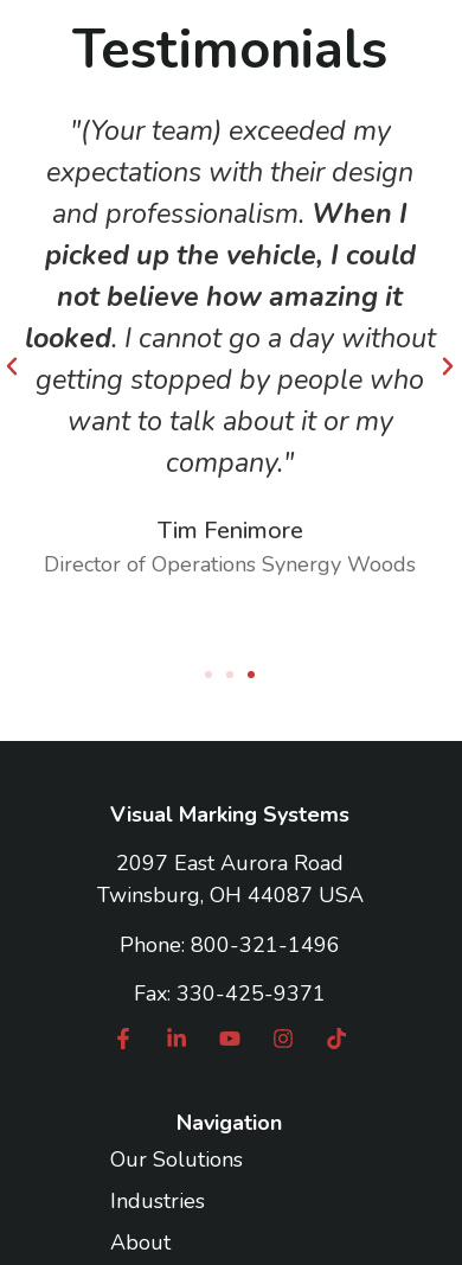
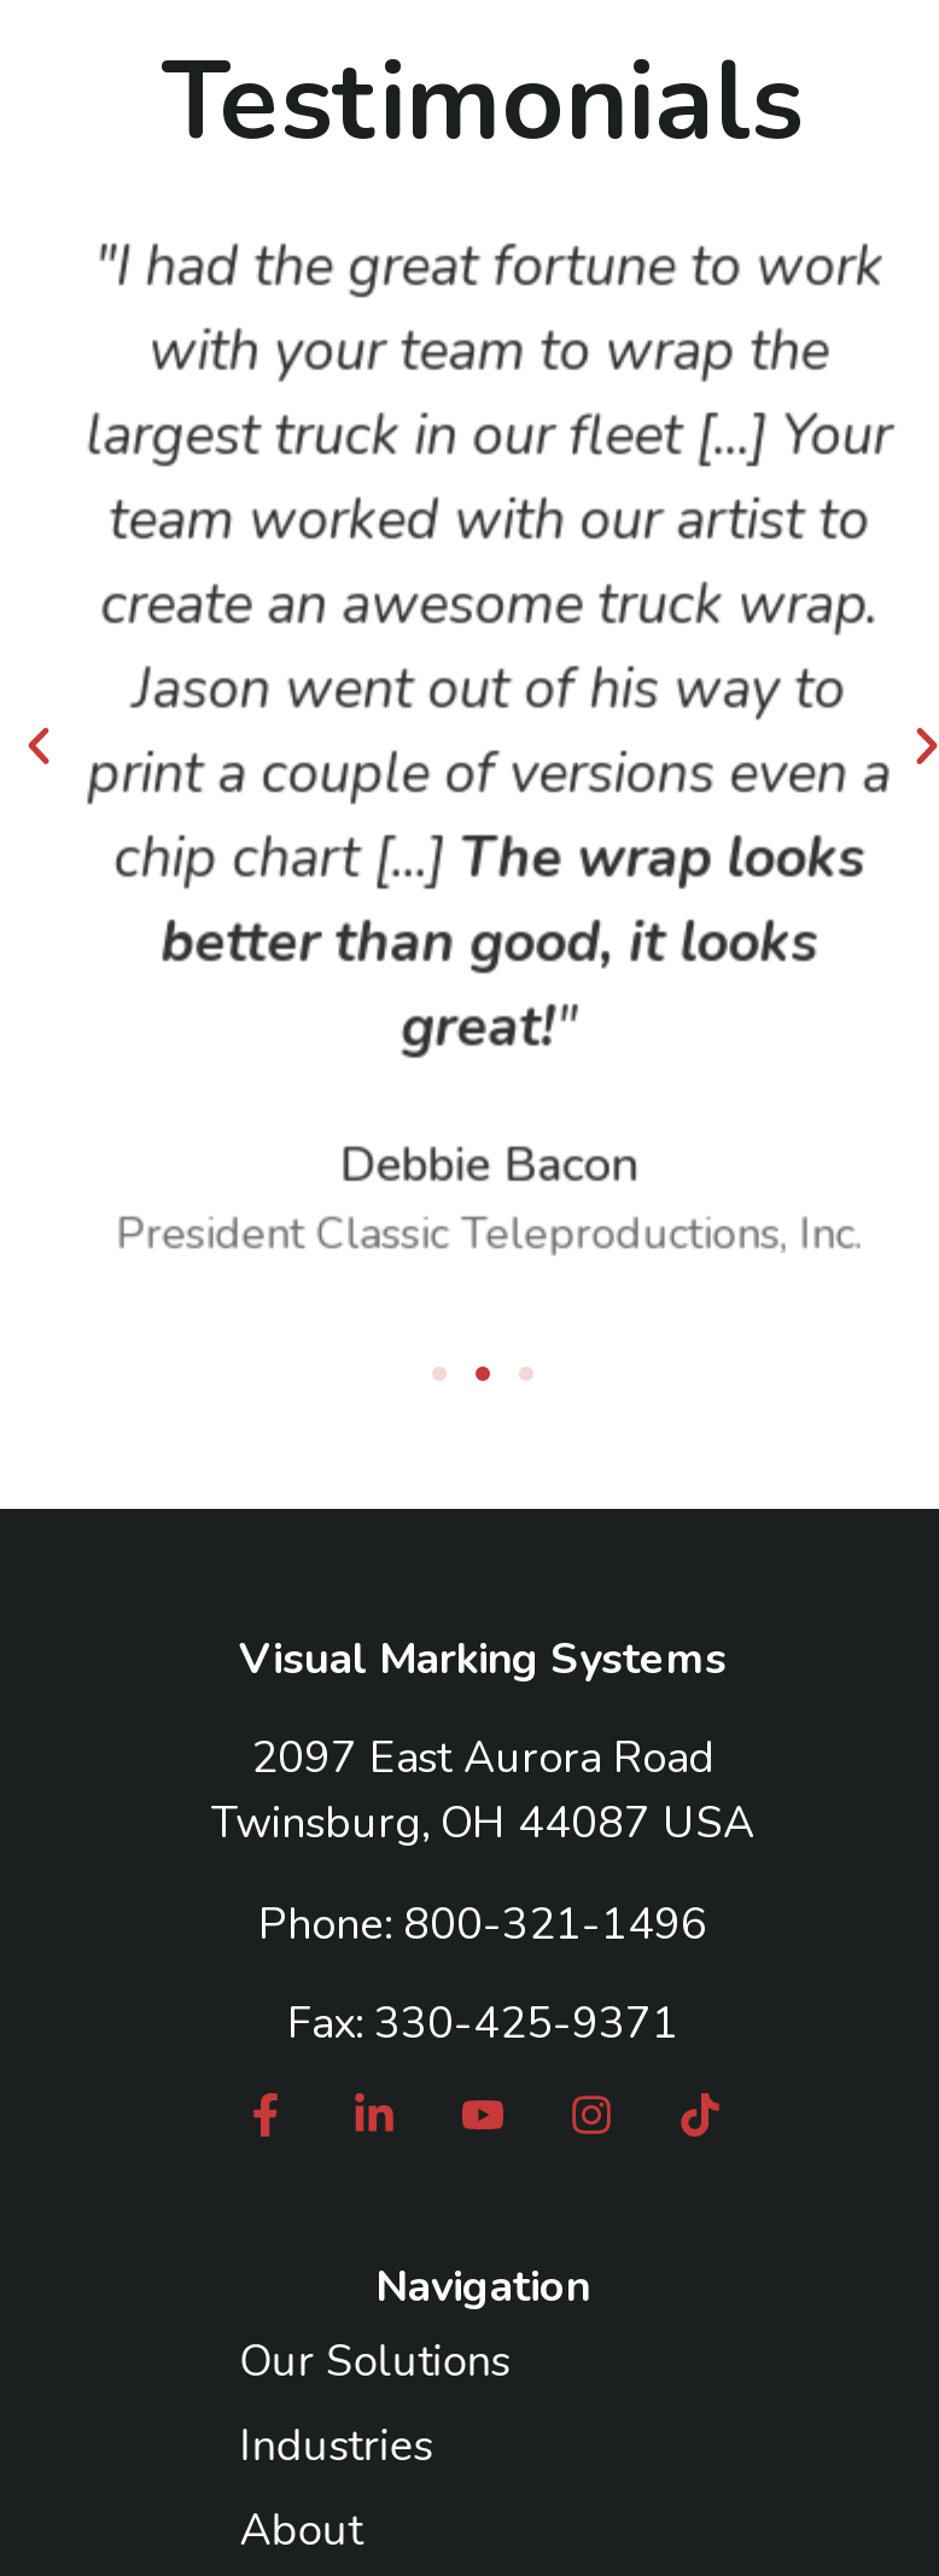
[25,112,436,482] "(Your team) exceeded my | expectations with their design | and professionalism. When I | picked up the vehicle, I could | not believe how amazing it | looked. I cannot go a day without | getting stopped by people who | want to talk about it or my | company." -> [80,228,886,1066] "I had the great fortune to work | with your team to wrap the | largest truck in our fleet [...] Your | team worked with our artist to | create an awesome truck wrap. | Jason went out of his way to | print a couple of versions even a | chip chart [...] The wrap looks | better than good, it looks | great!"
[44,515,416,579] Tim Fenimore | Director of Operations Synergy Woods -> [110,1133,856,1264] Debbie Bacon | President Classic Teleproductions, Inc.

